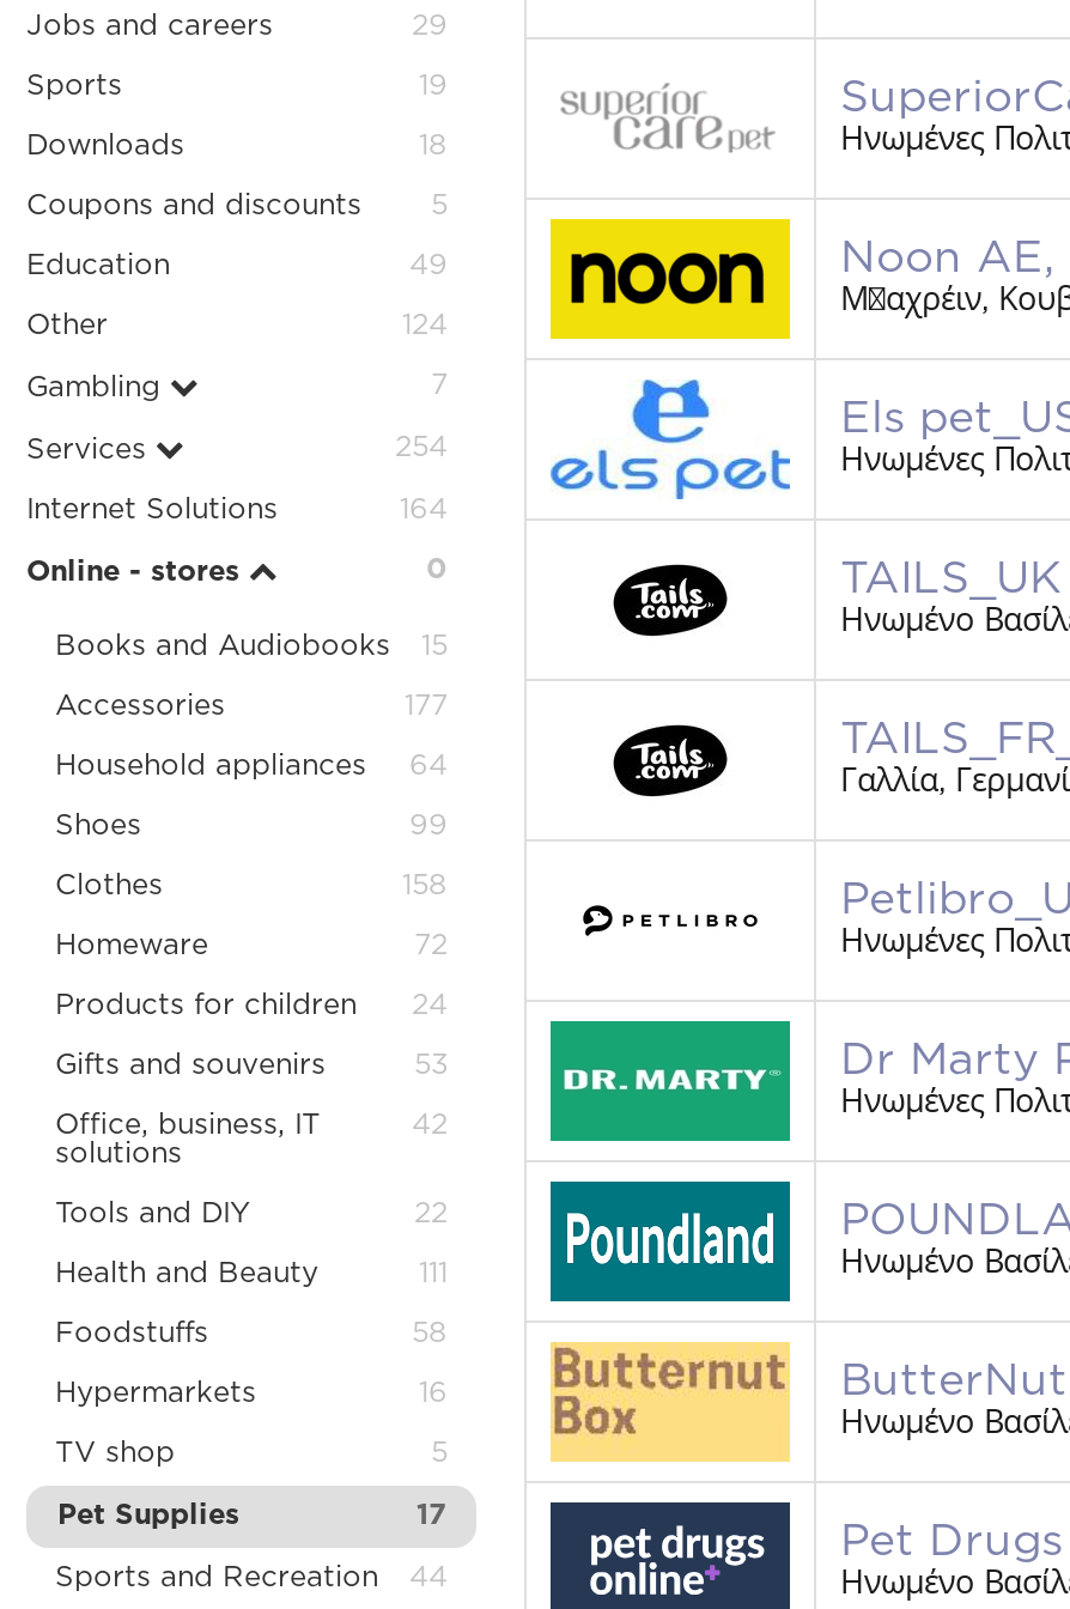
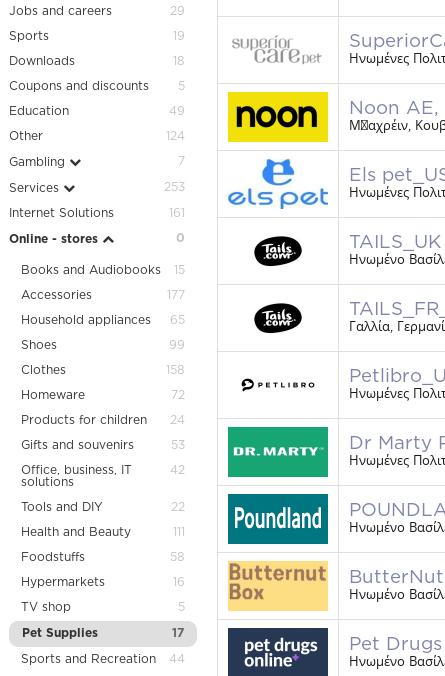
[395,434,448,460] 254 -> [164,182,185,193] 253
[400,496,448,522] 164 -> [169,208,185,219] 161
[55,752,448,779] Household appliances 64 -> [21,315,185,326] Household appliances 65

